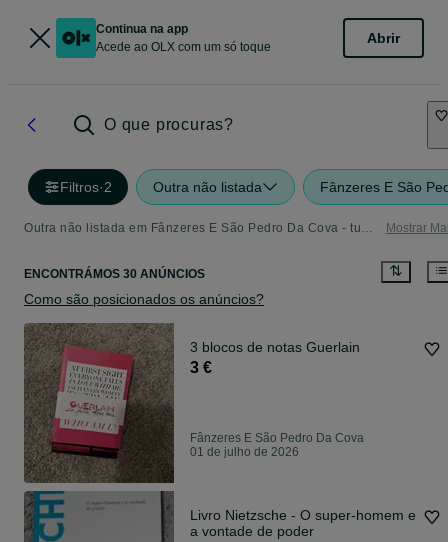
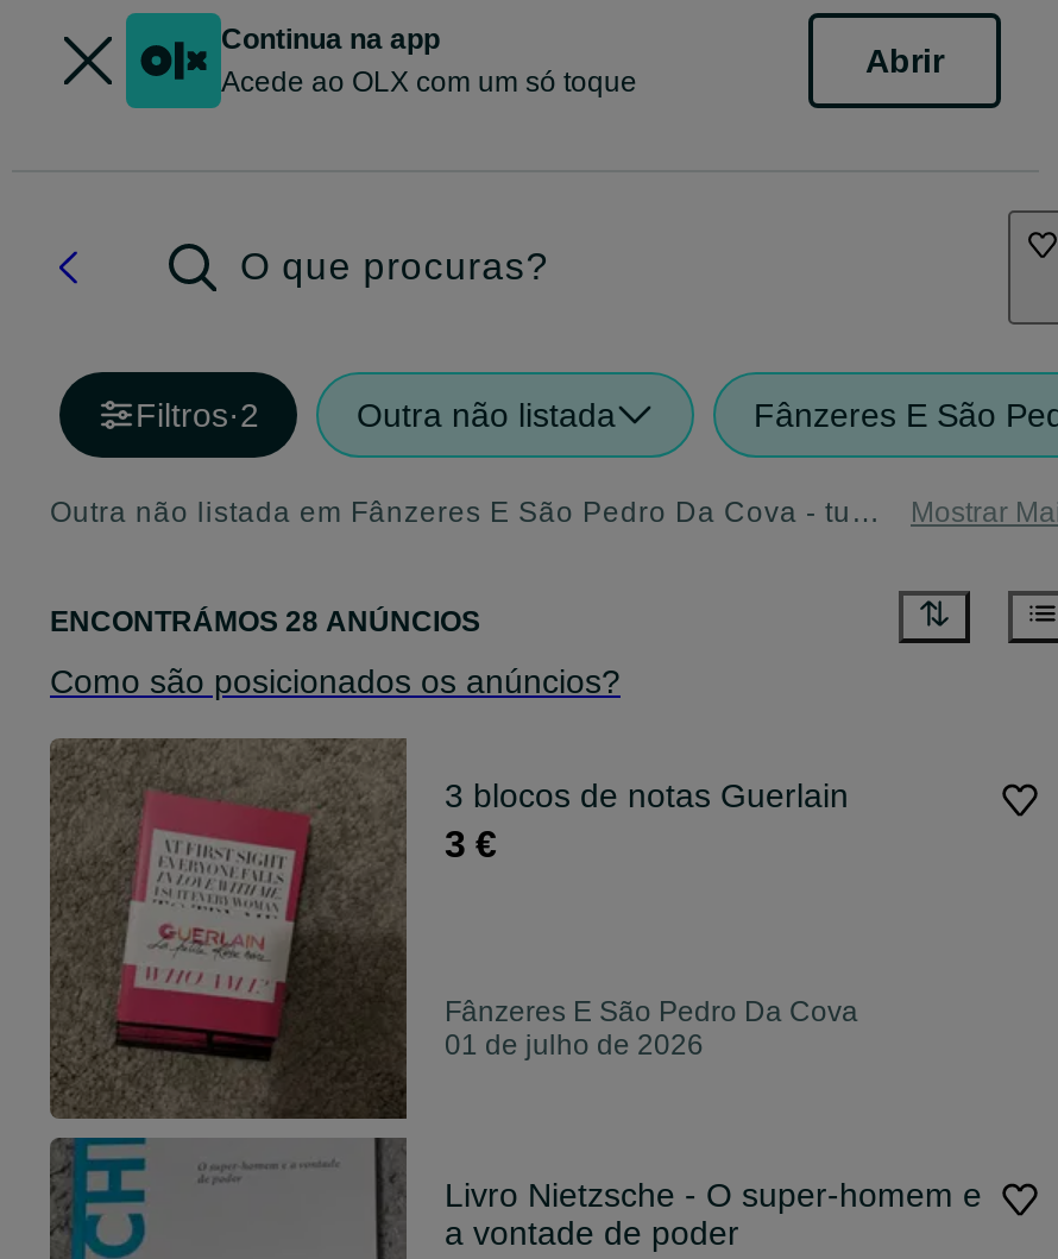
[24,267,205,281] ENCONTRÁMOS 30 ANÚNCIOS -> [50,606,480,639] ENCONTRÁMOS 28 ANÚNCIOS

